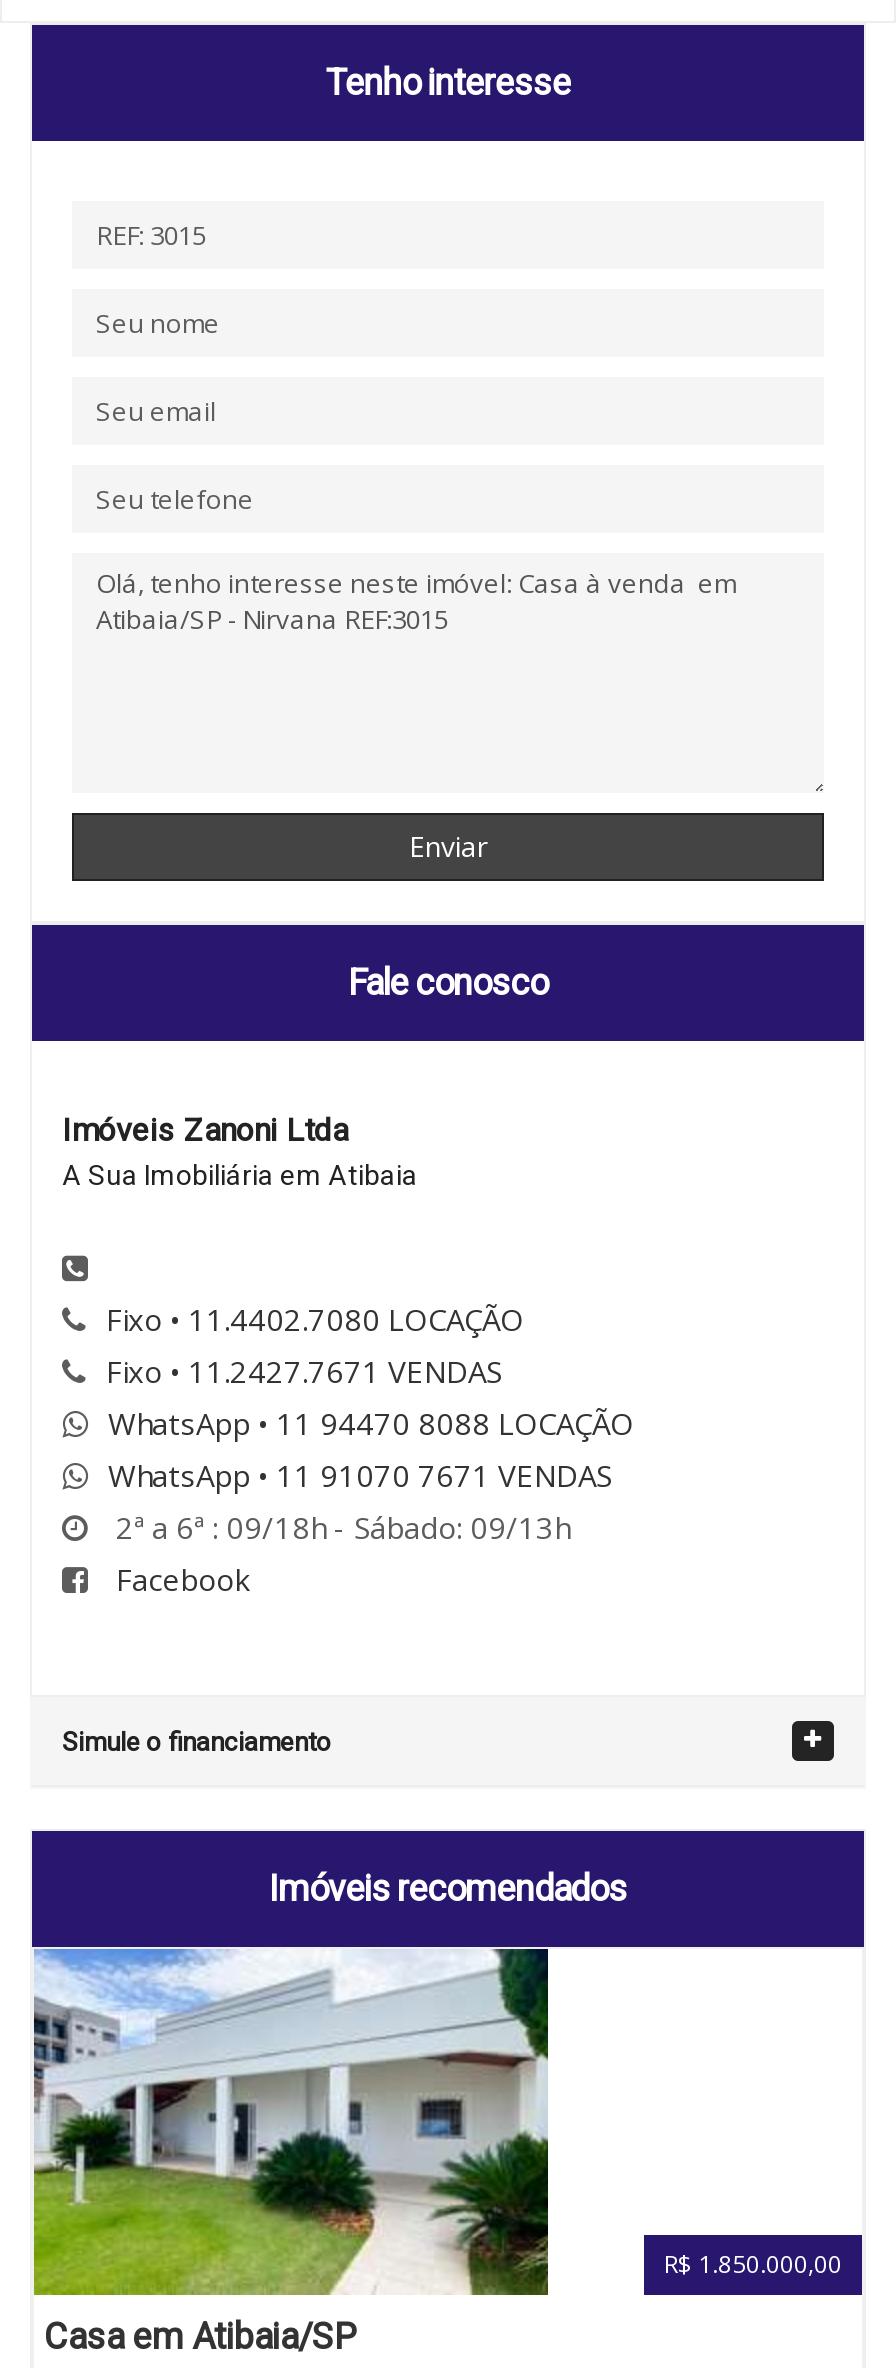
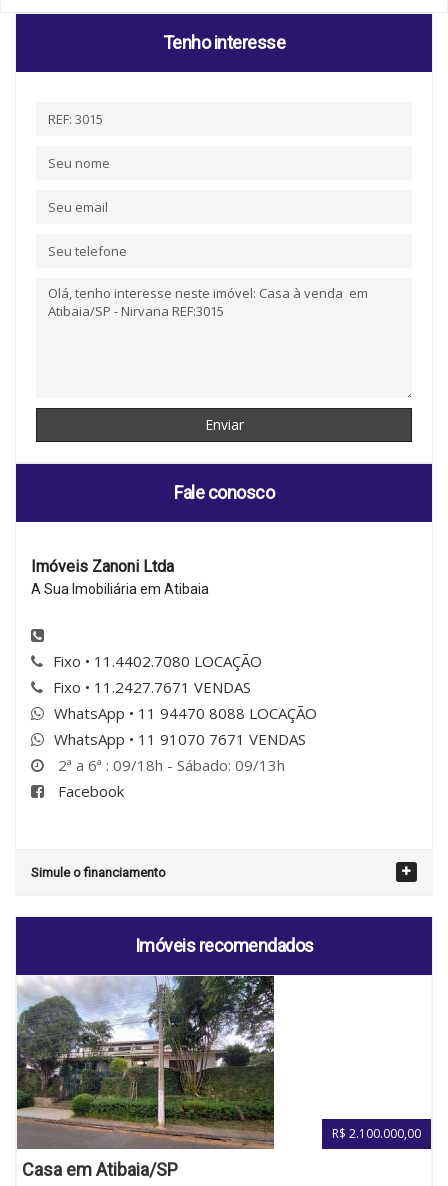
[32,1947,550,2297] [image] -> [16,975,275,1150] [image]
[664,2246,842,2280] R$ 1.850.000,00 -> [332,1125,421,1142] R$ 2.100.000,00

